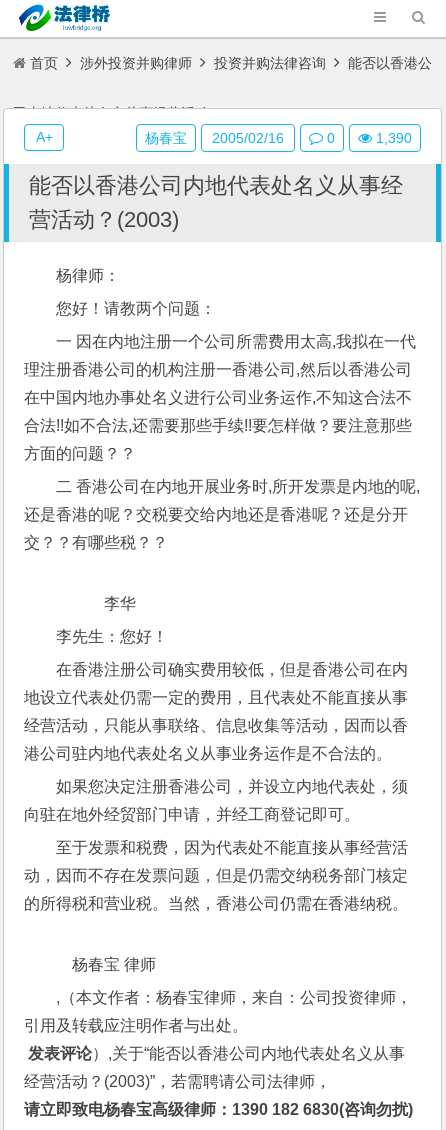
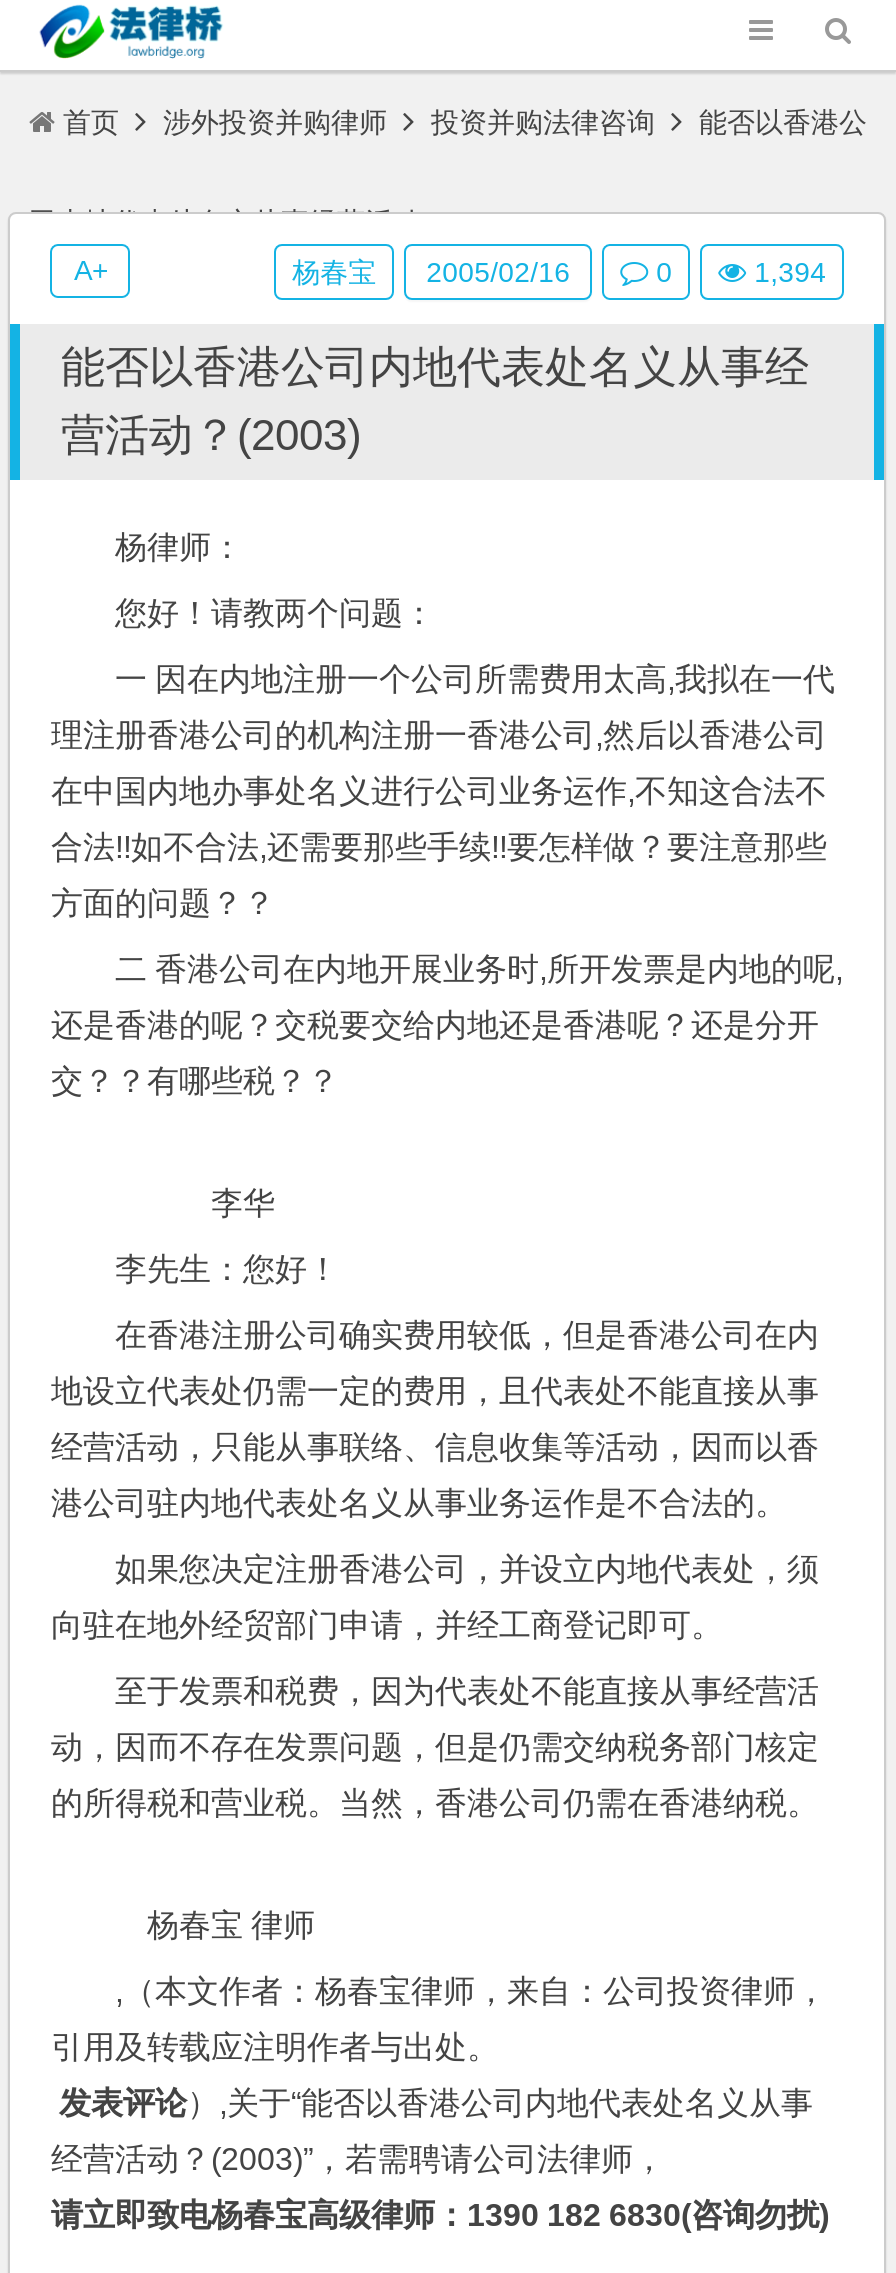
[372,130,412,146] 1,390 -> [746,256,826,288] 1,394

